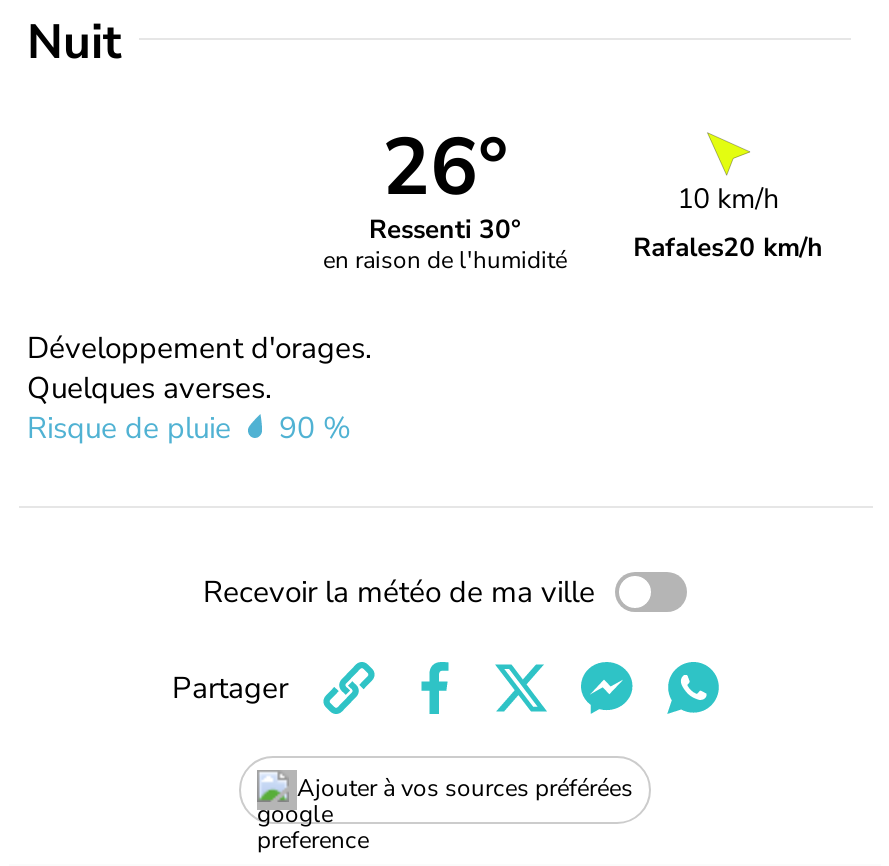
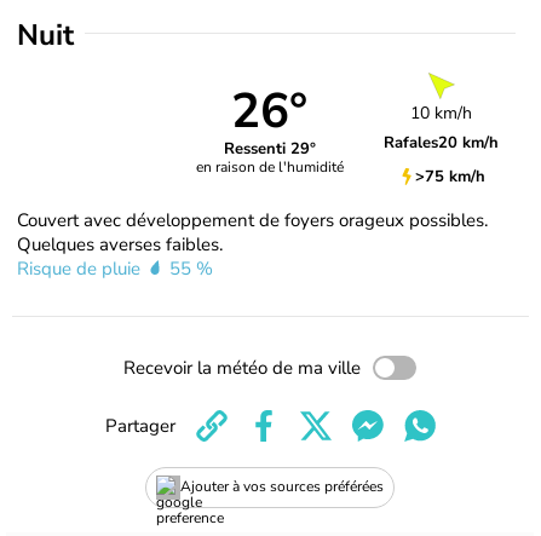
[369,213,521,249] Ressenti 30° -> [224,138,316,160] Ressenti 29°
[27,328,371,408] Développement d'orages. | Quelques averses. -> [17,165,488,256] >75 km/h | Couvert avec développement de foyers orageux possibles. | Quelques averses faibles.
[27,408,351,448] Risque de pluie 90 % -> [17,256,213,280] Risque de pluie 55 %

